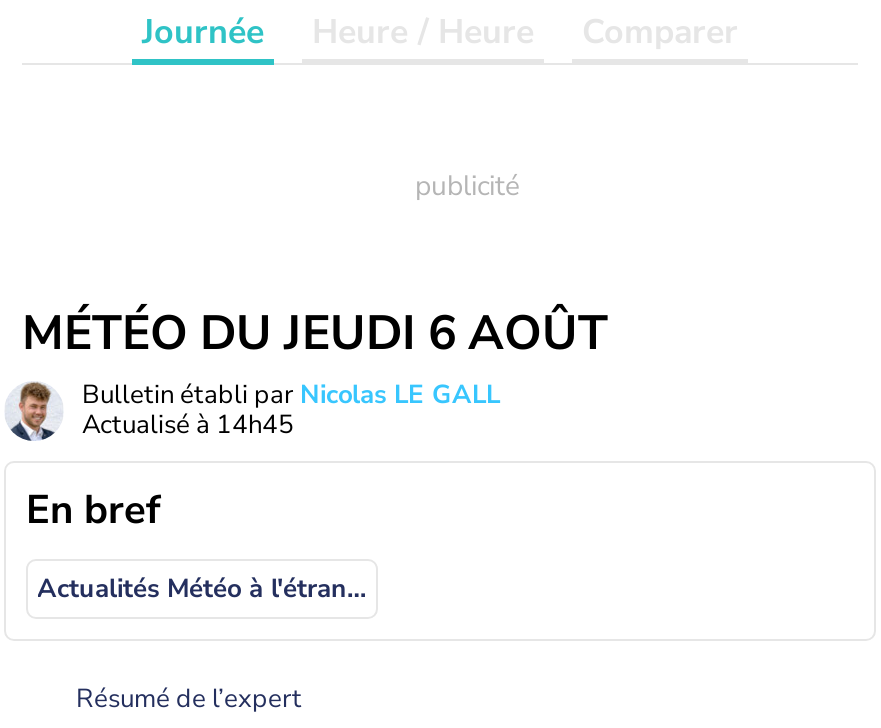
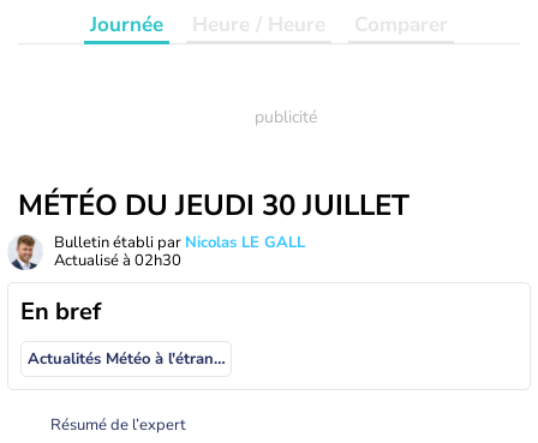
[22,301,608,365] MÉTÉO DU JEUDI 6 AOÛT -> [18,186,410,225] MÉTÉO DU JEUDI 30 JUILLET
[82,407,294,443] Actualisé à 14h45 -> [54,250,181,271] Actualisé à 02h30

